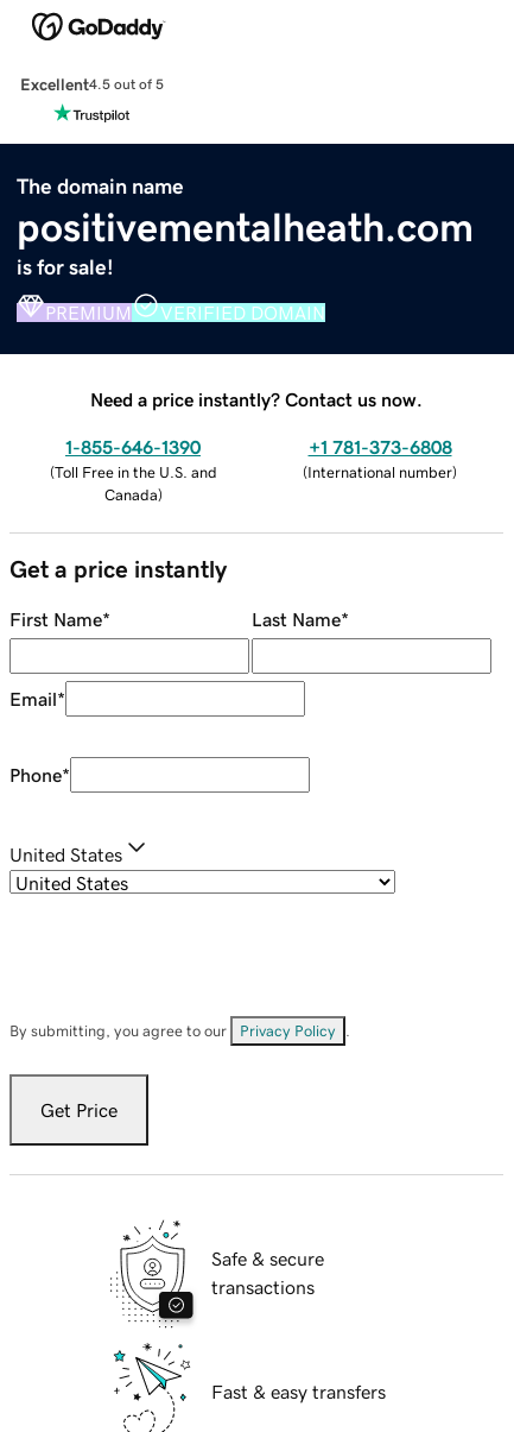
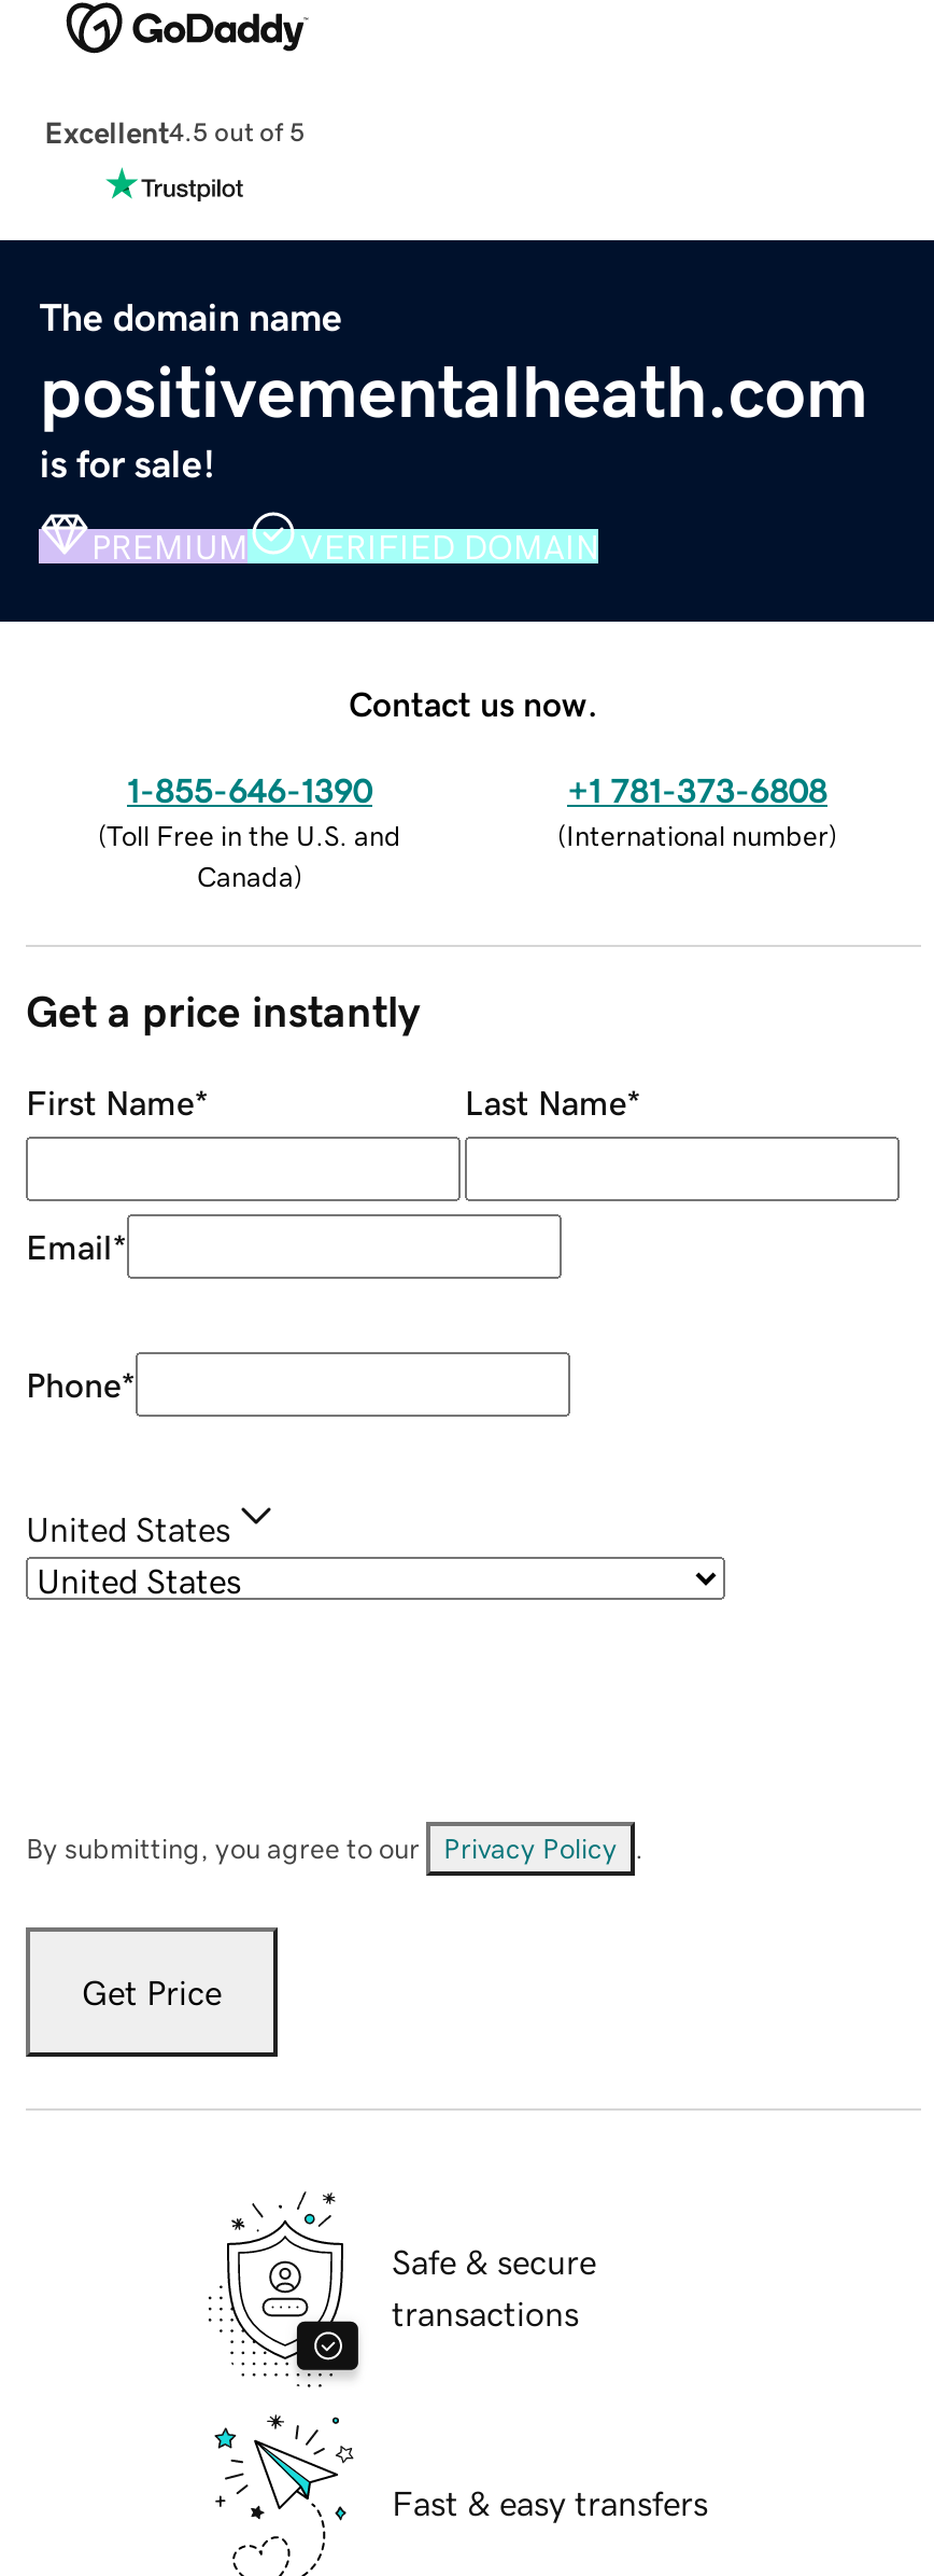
[90,389,423,408] Need a price instantly? Contact us now. -> [349,685,598,720] Contact us now.

